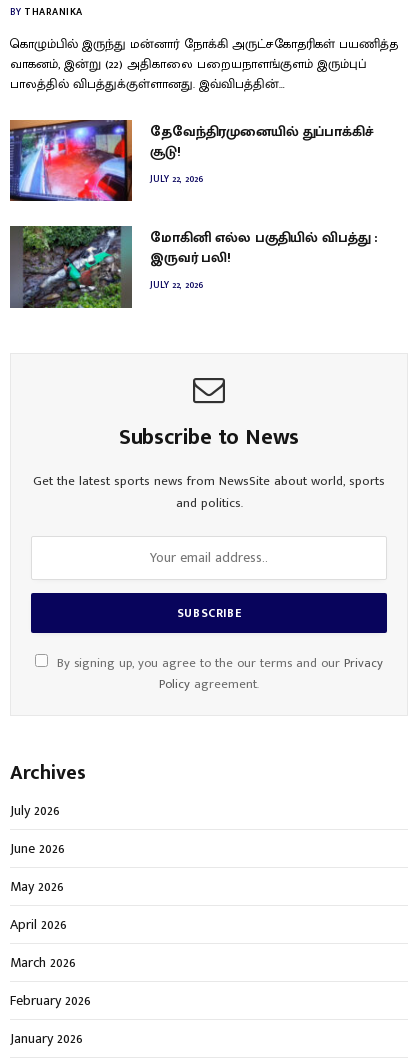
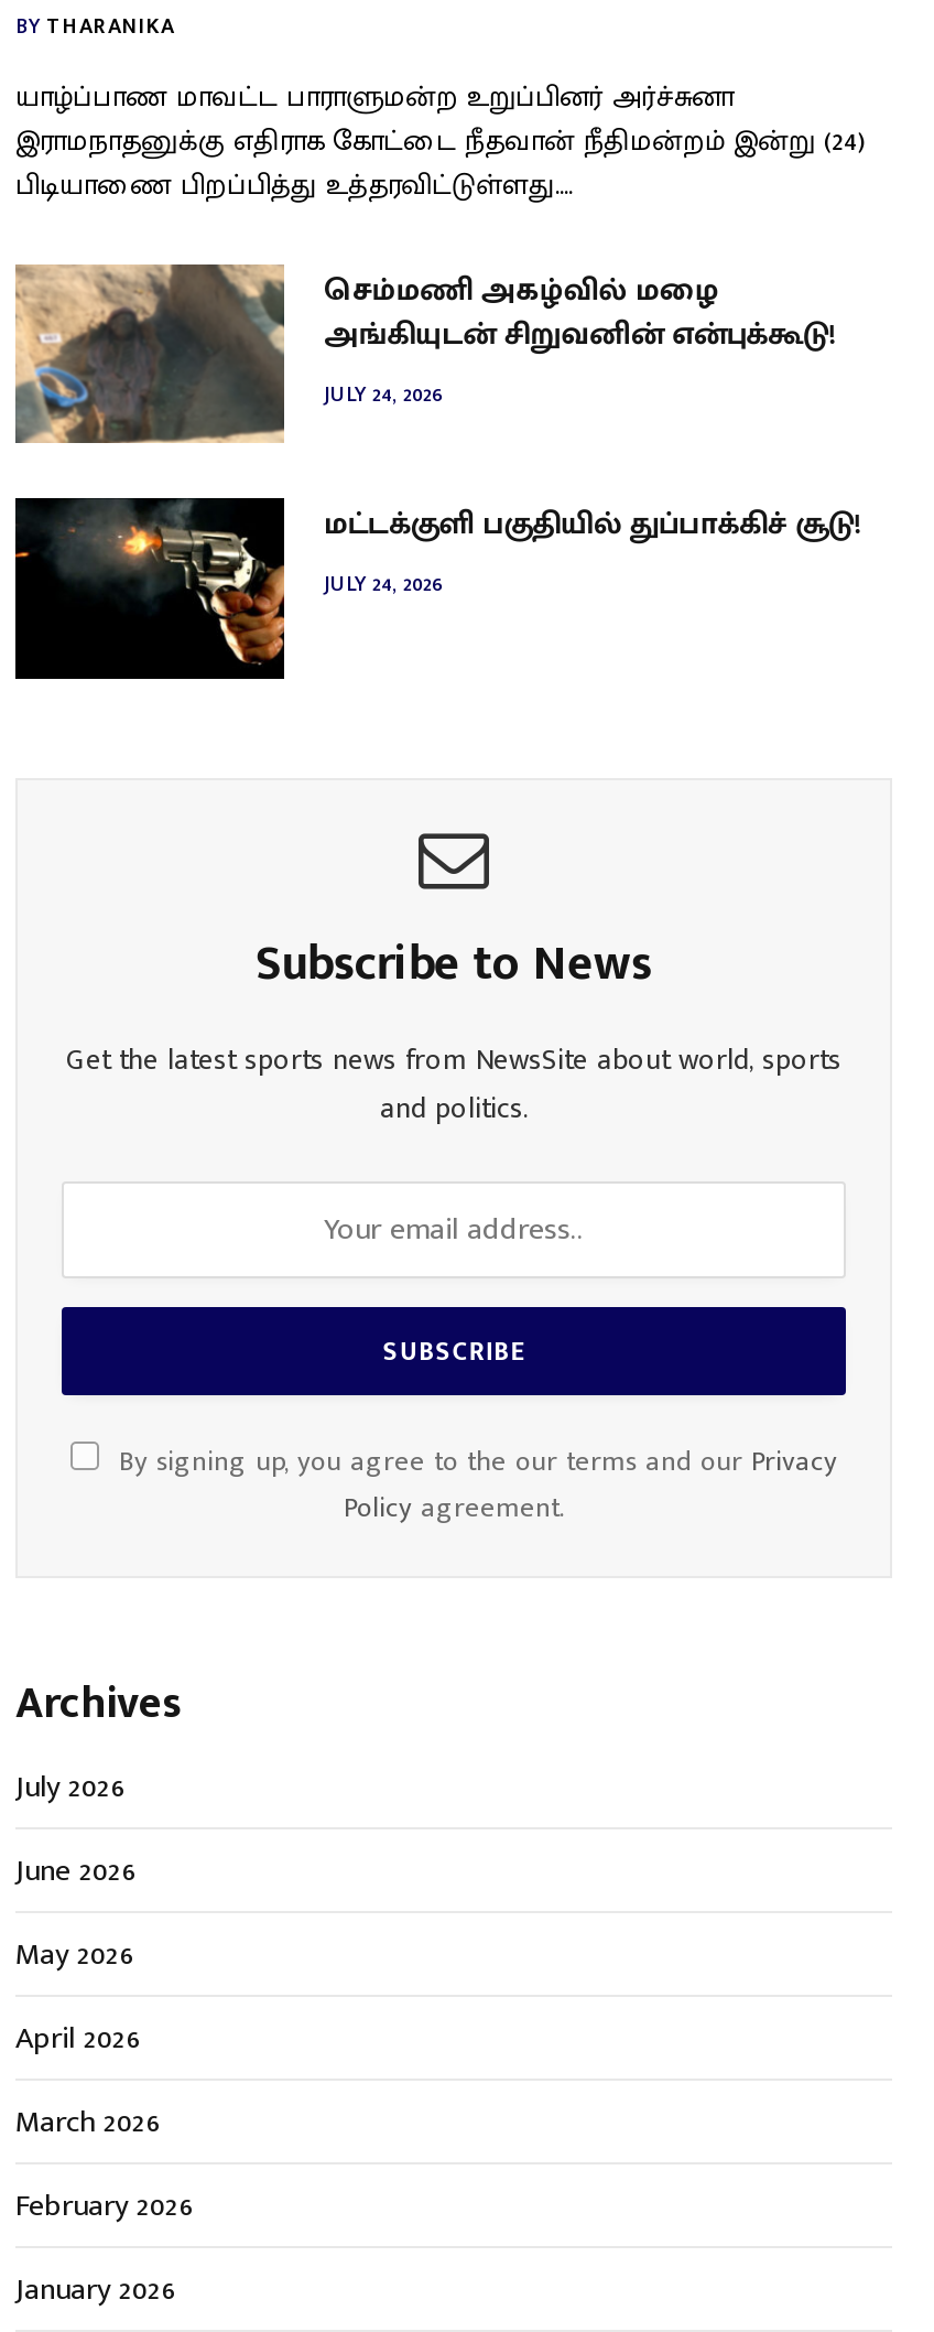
[10,33,398,95] கொழும்பில் இருந்து மன்னார் நோக்கி அருட்சகோதரிகள் பயணித்த | வாகனம், இன்று (22) அதிகாலை பறையநாளங்குளம் இரும்புப் | பாலத்தில் விபத்துக்குள்ளானது. இவ்விபத்தின்… -> [15,73,866,210] யாழ்ப்பாண மாவட்ட பாராளுமன்ற உறுப்பினர் அர்ச்சுனா | இராமநாதனுக்கு எதிராக கோட்டை நீதவான் நீதிமன்றம் இன்று (24) | பிடியாணை பிறப்பித்து உத்தரவிட்டுள்ளது.…
[9,119,374,202] [image] | தேவேந்திரமுனையில் துப்பாக்கிச் | சூடு! | JULY 22, 2026 -> [15,264,838,445] [image] | செம்மணி அகழ்வில் மழை | அங்கியுடன் சிறுவனின் என்புக்கூடு! | JULY 24, 2026
[9,225,378,309] [image] | மோகினி எல்ல பகுதியில் விபத்து : | இருவர் பலி! | JULY 22, 2026 -> [13,496,863,681] [image] | மட்டக்குளி பகுதியில் துப்பாக்கிச் சூடு! | JULY 24, 2026

